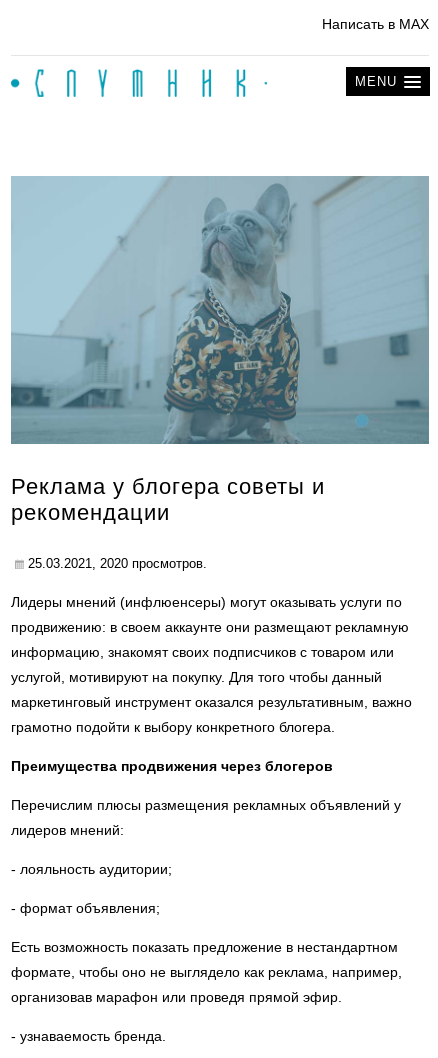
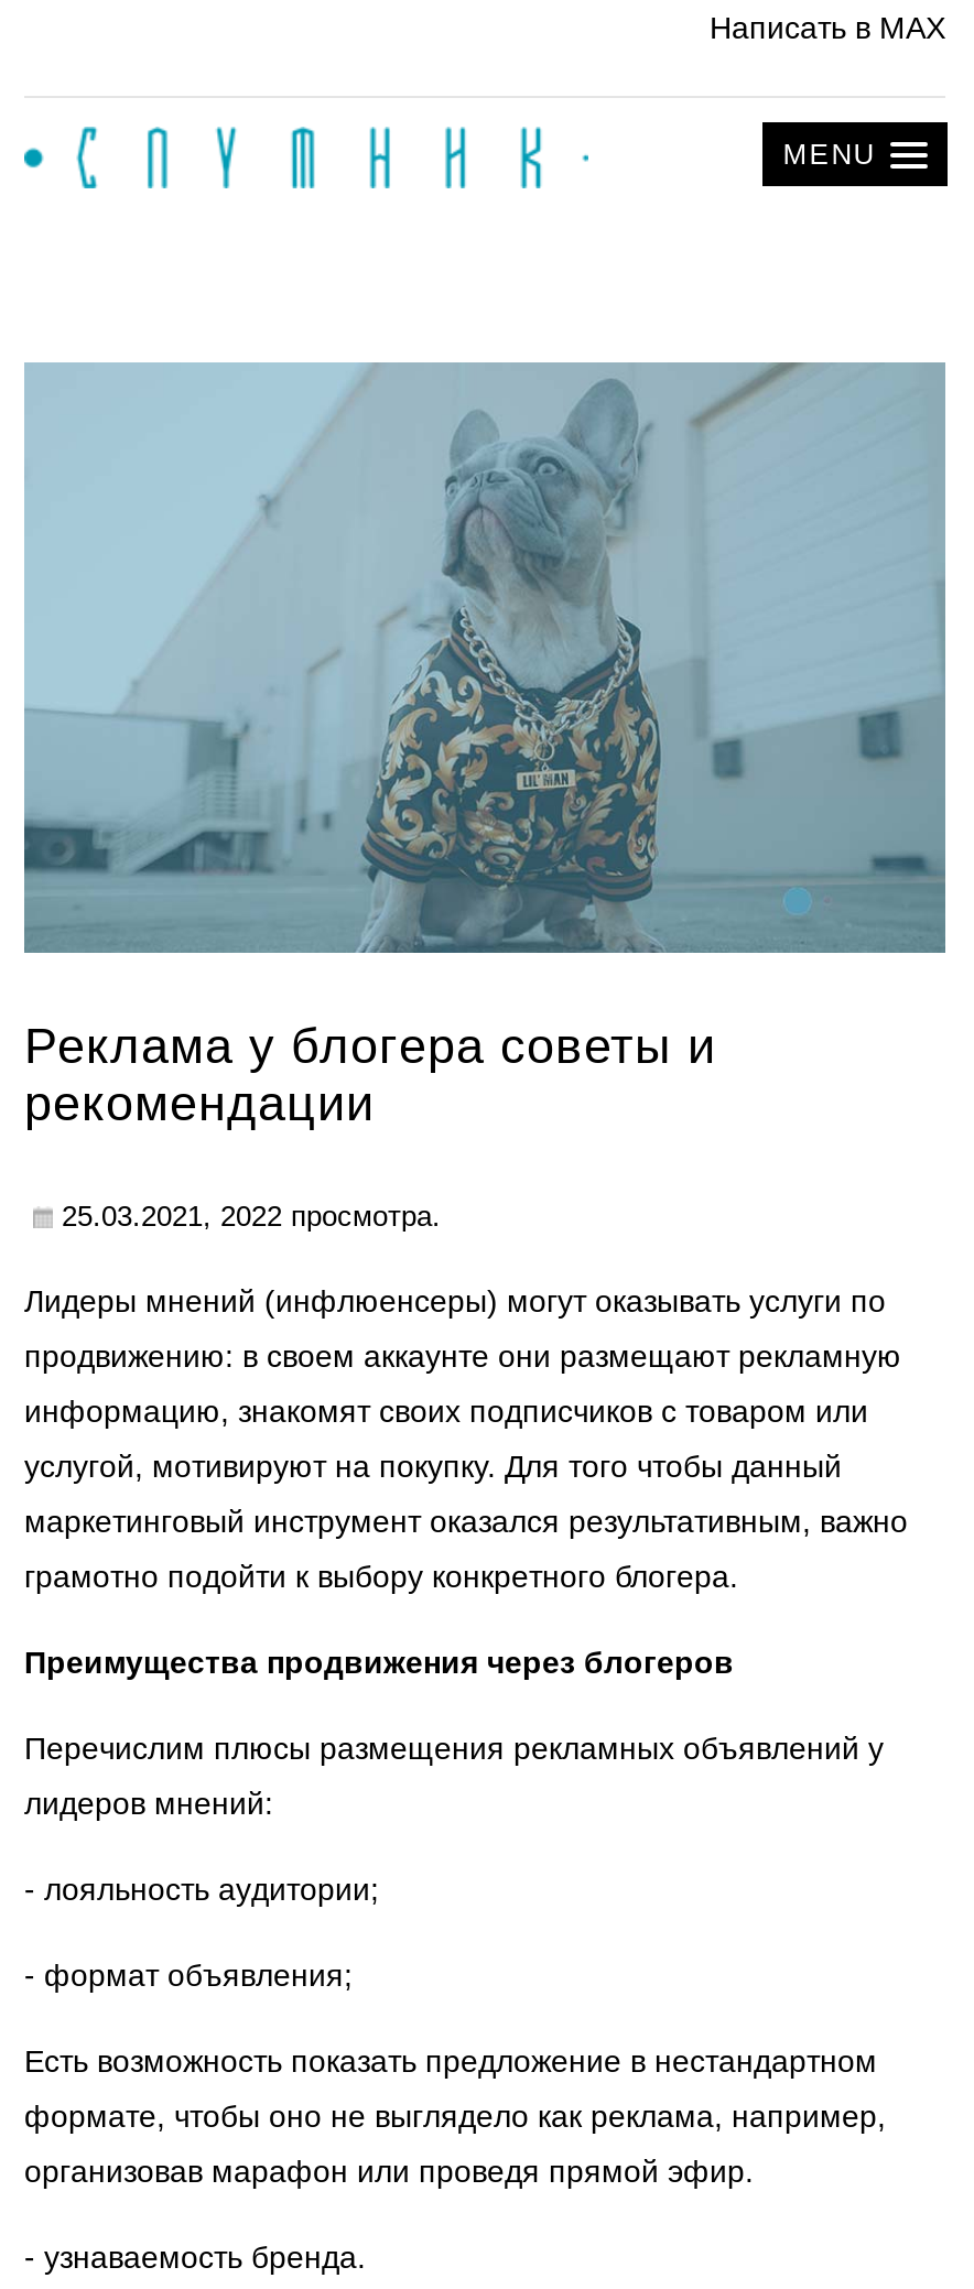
[28,556,207,571] 25.03.2021, 2020 просмотров. -> [62,1199,441,1232] 25.03.2021, 2022 просмотра.

